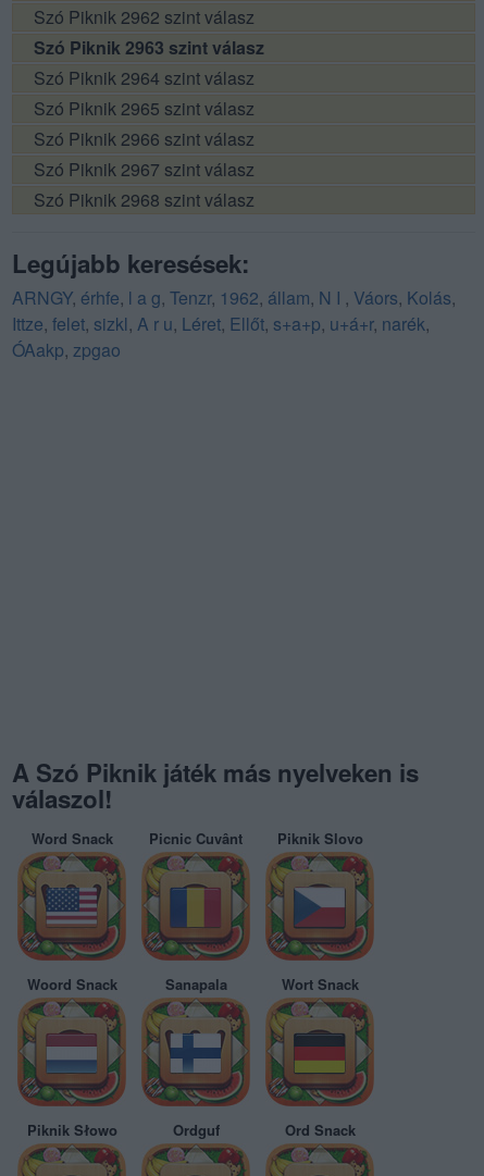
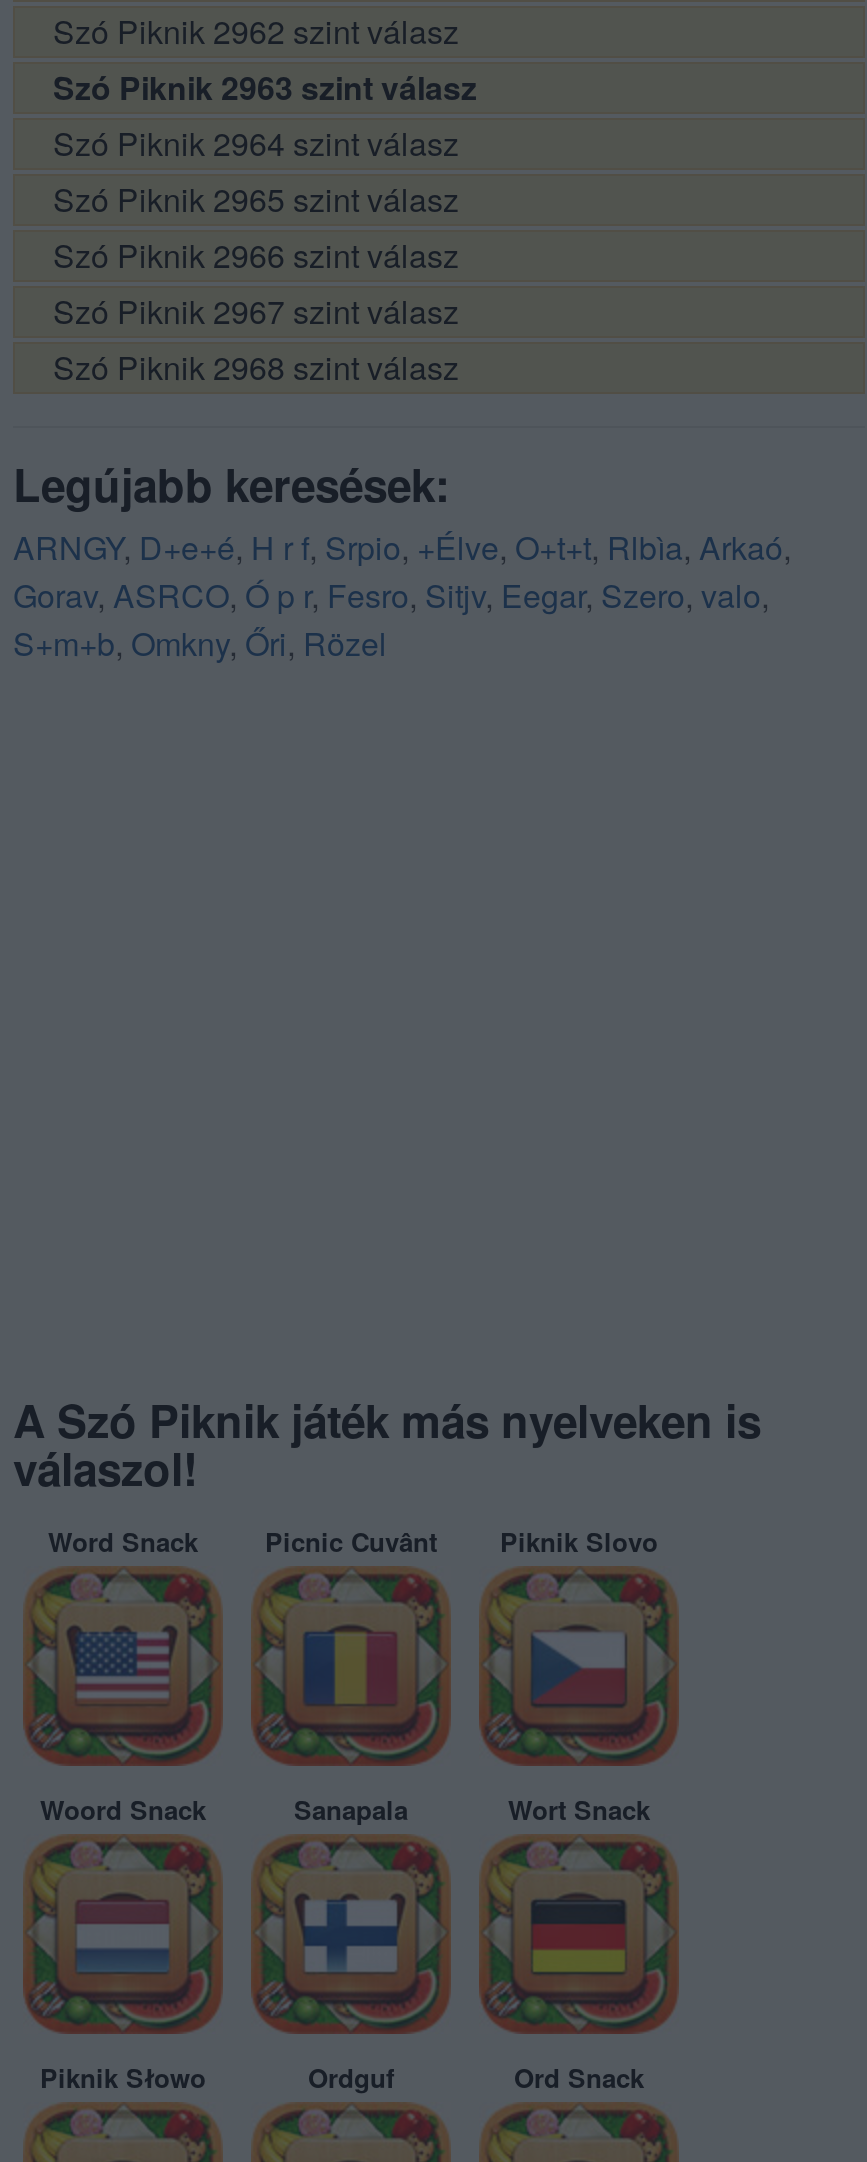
[12,285,456,362] ARNGY, érhfe, l a g, Tenzr, 1962, állam, N I, Váors, Kolás, | Ittze, felet, sizkl, A r u, Léret, Ellőt, s+a+p, u+á+r, narék, | ÓAakp, zpgao -> [13,524,791,666] ARNGY, D+e+é, H r f, Srpio, +Élve, O+t+t, Rlbìa, Arkaó, | Gorav, ASRCO, Ó p r, Fesro, Sitjv, Eegar, Szero, valo, | S+m+b, Omkny, Őri, Rözel

